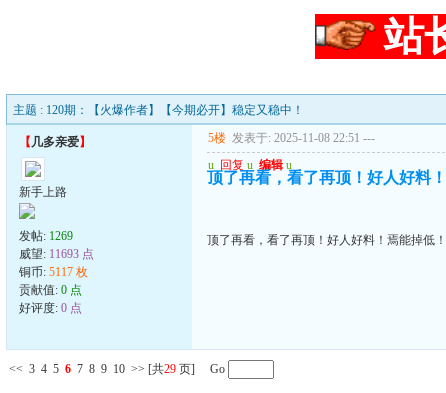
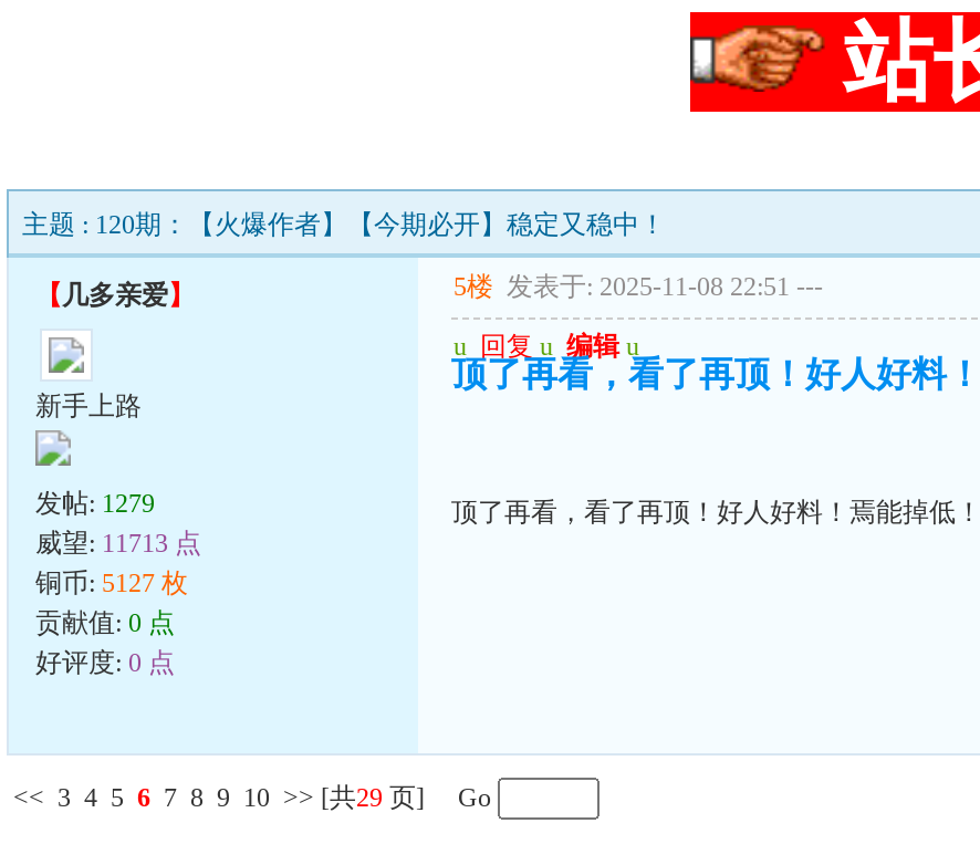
[19,229,73,243] 发帖: 1269 -> [35,487,155,518] 发帖: 1279
[19,247,94,261] 威望: 11693 点 -> [35,527,201,558] 威望: 11713 点
[19,265,88,279] 铜币: 5117 枚 -> [35,567,188,598] 铜币: 5127 枚

